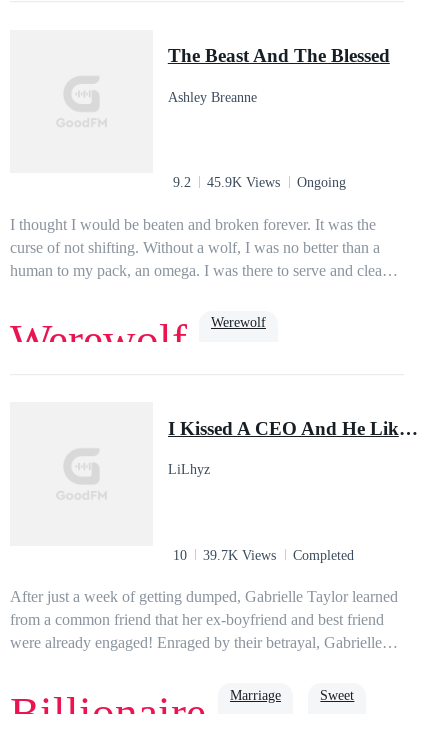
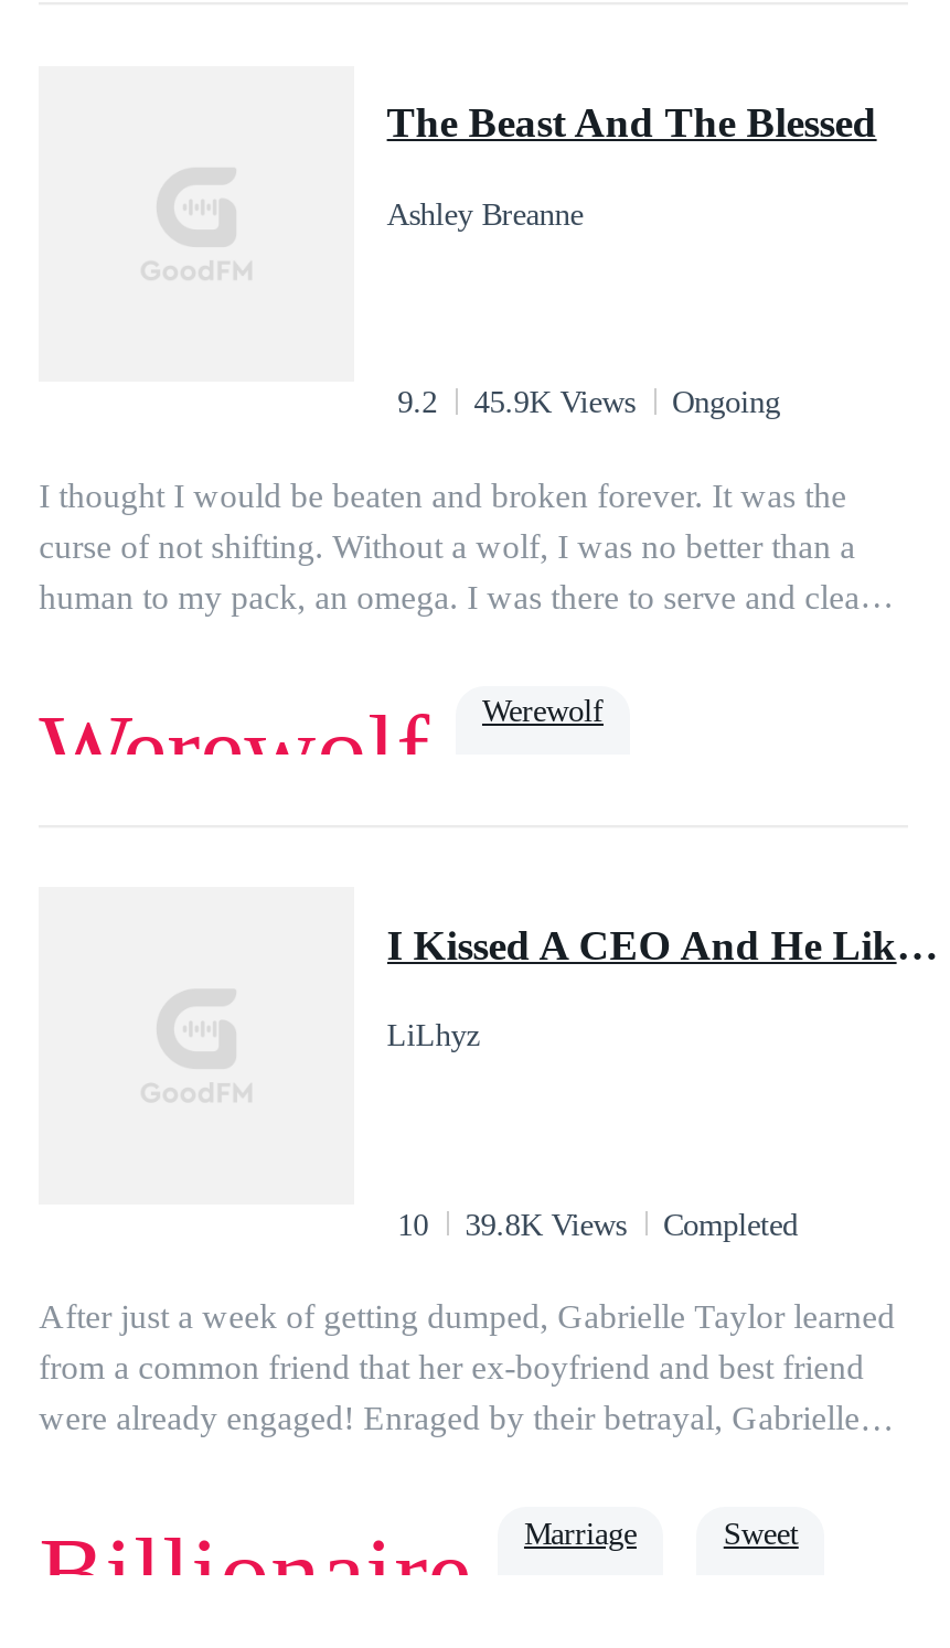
[173,547,354,563] 10 39.7K Views Completed -> [397,1207,798,1242] 10 39.8K Views Completed

